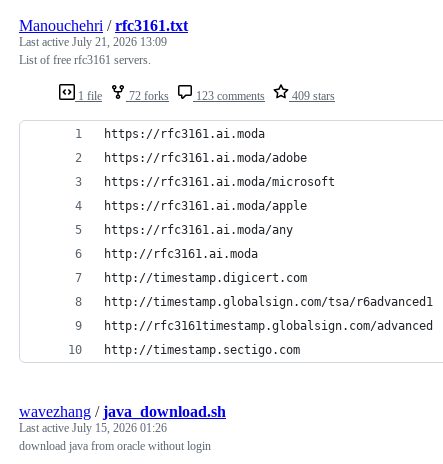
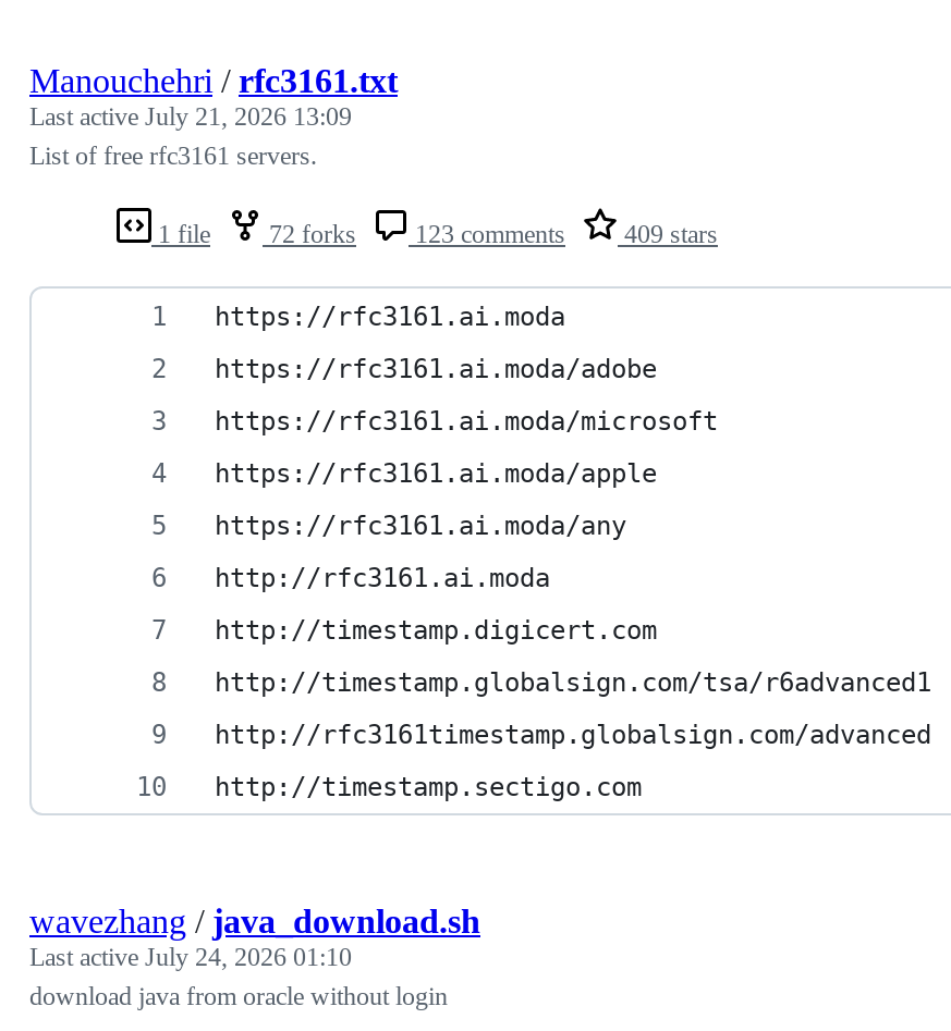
[19,421,167,435] Last active July 15, 2026 01:26 -> [29,942,352,972] Last active July 24, 2026 01:10

